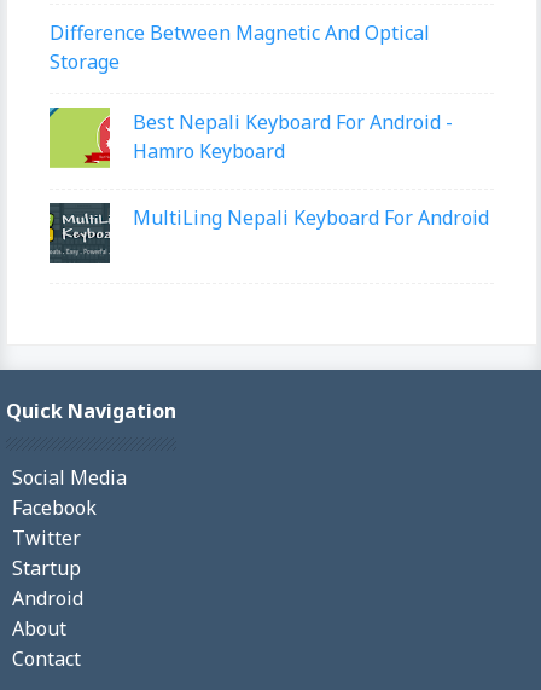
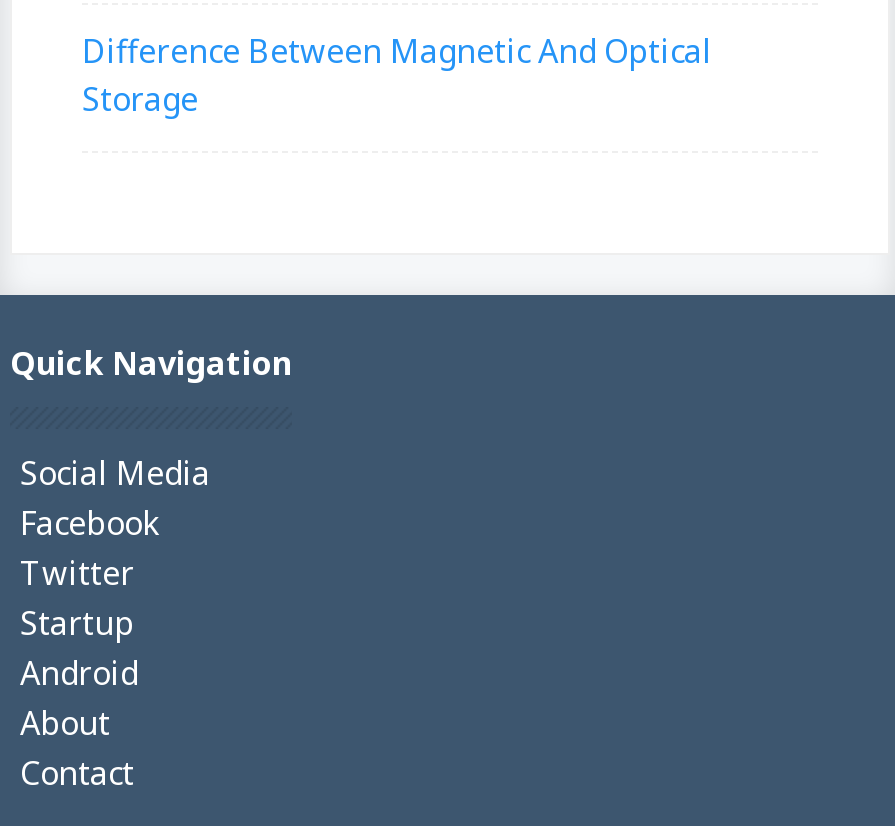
[48,106,490,231] [image] | Best Nepali Keyboard For Android - | Hamro Keyboard | MultiLing Nepali Keyboard For Android -> none
[48,202,111,265] [image] -> none

